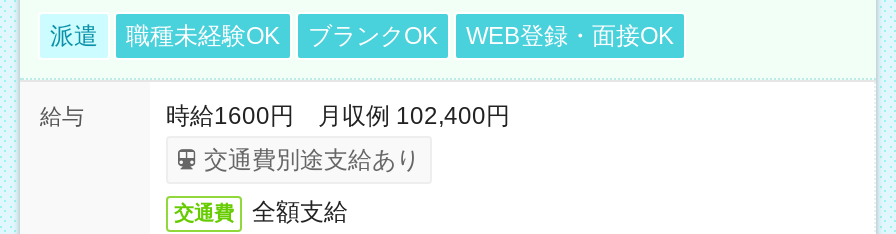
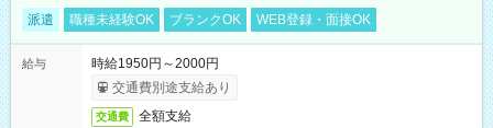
[166,102,510,130] 時給1600円 月収例 102,400円 -> [91,56,219,71] 時給1950円～2000円

